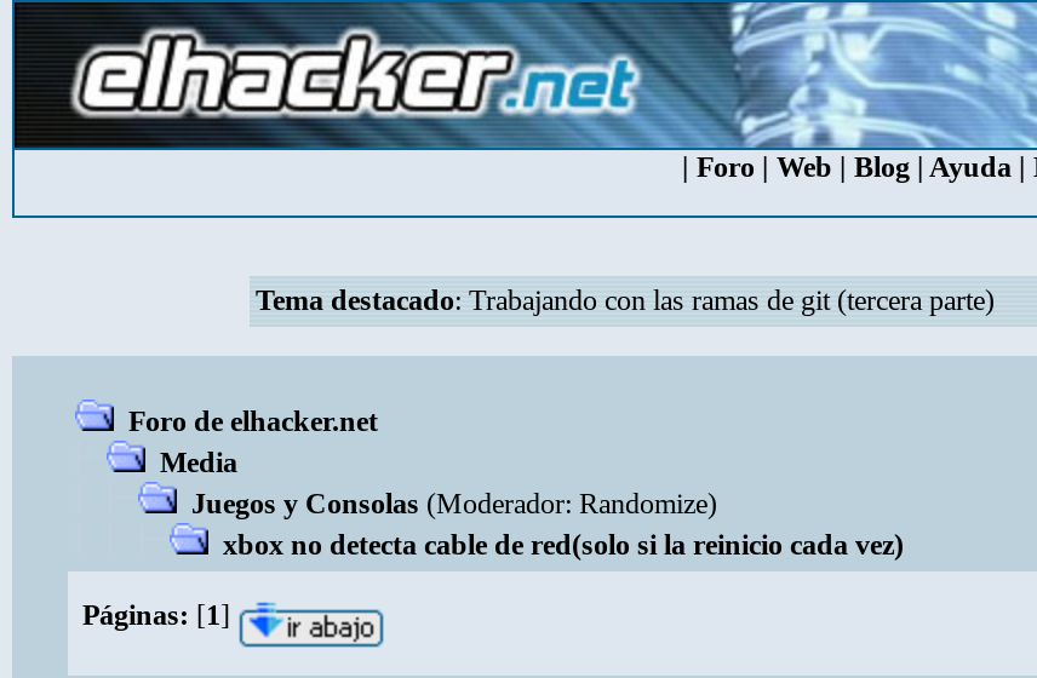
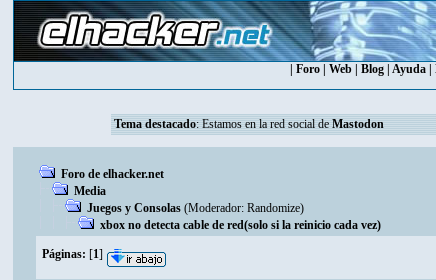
[256,283,995,317] Tema destacado: Trabajando con las ramas de git (tercera parte) -> [113,117,383,131] Tema destacado: Estamos en la red social de Mastodon

